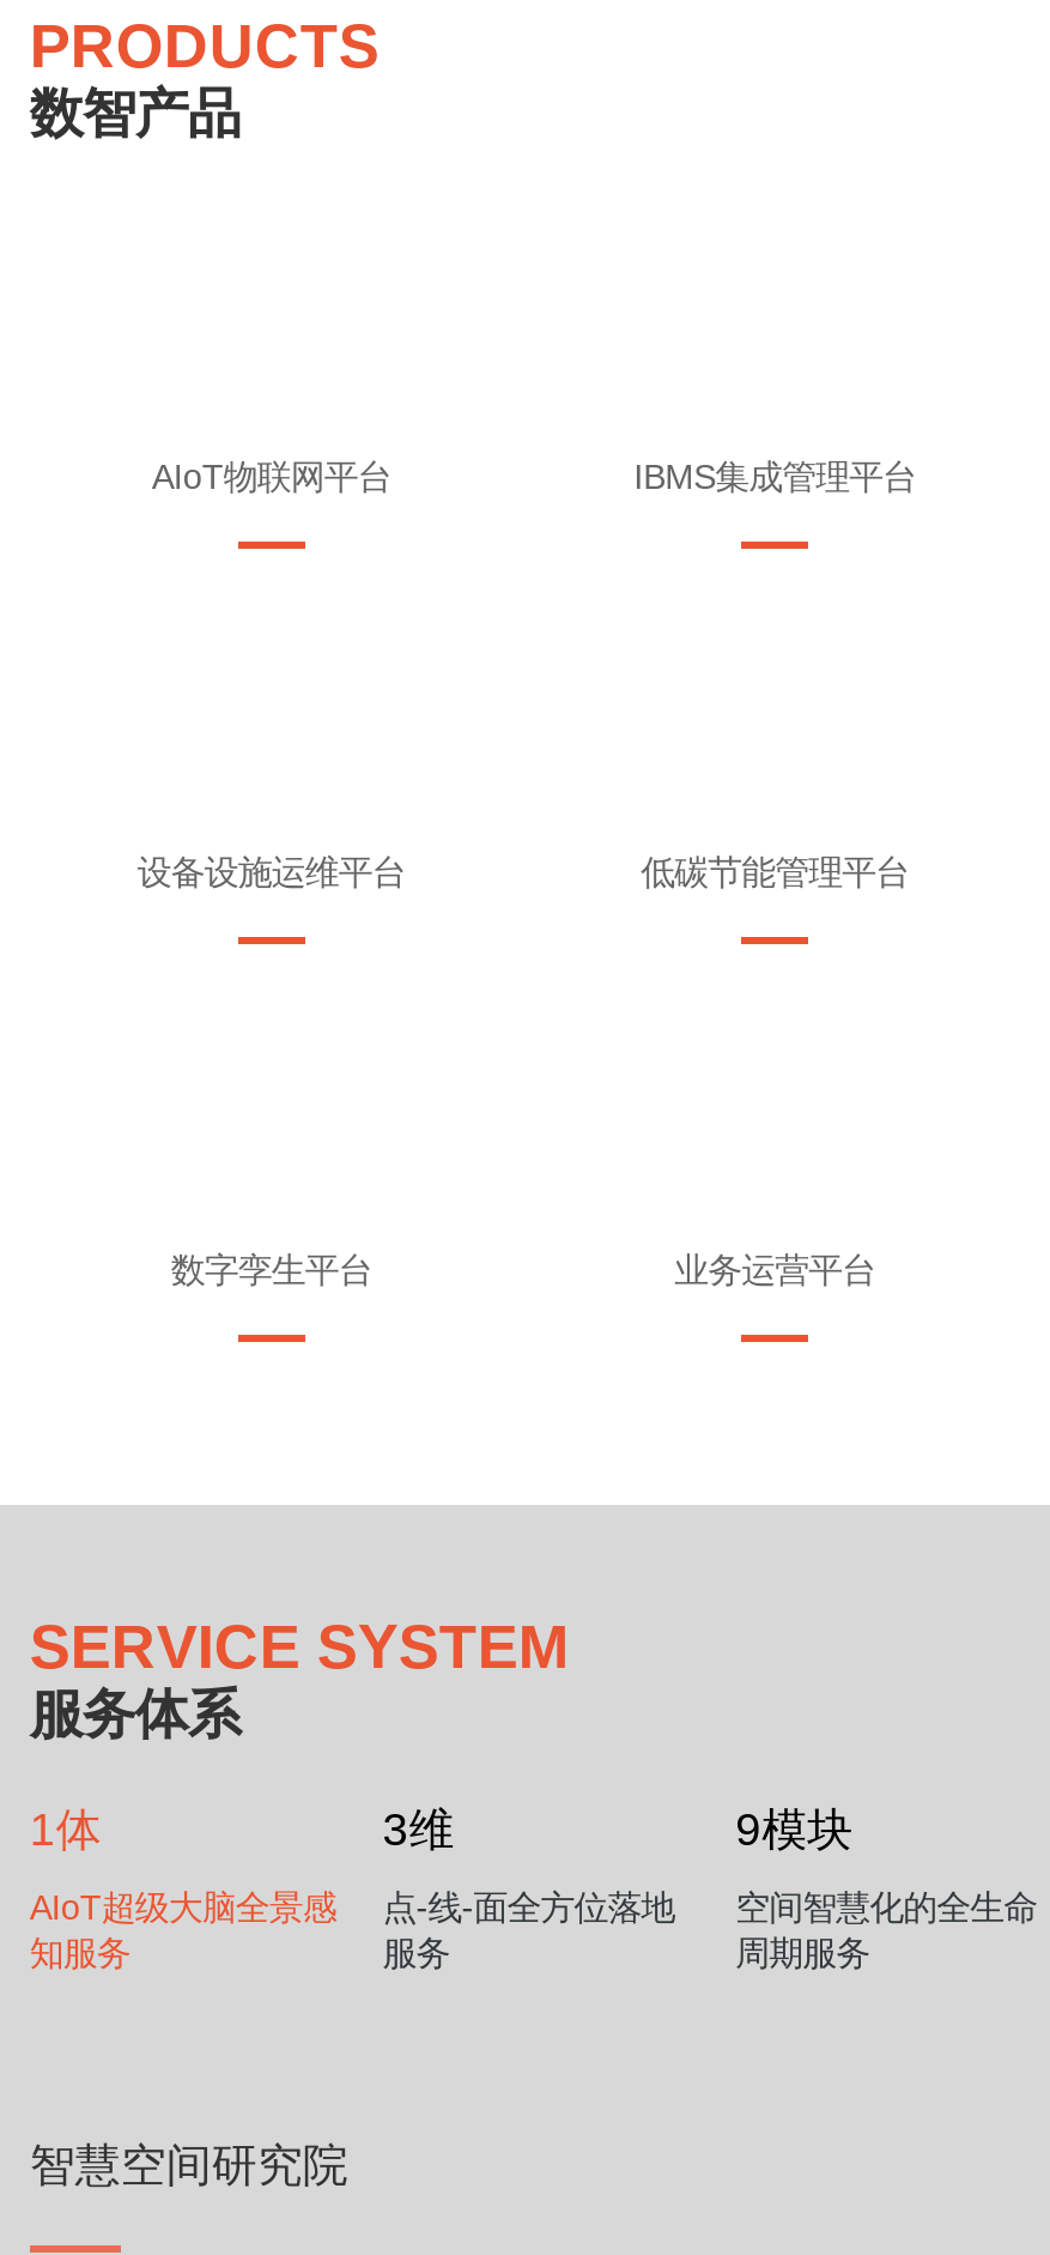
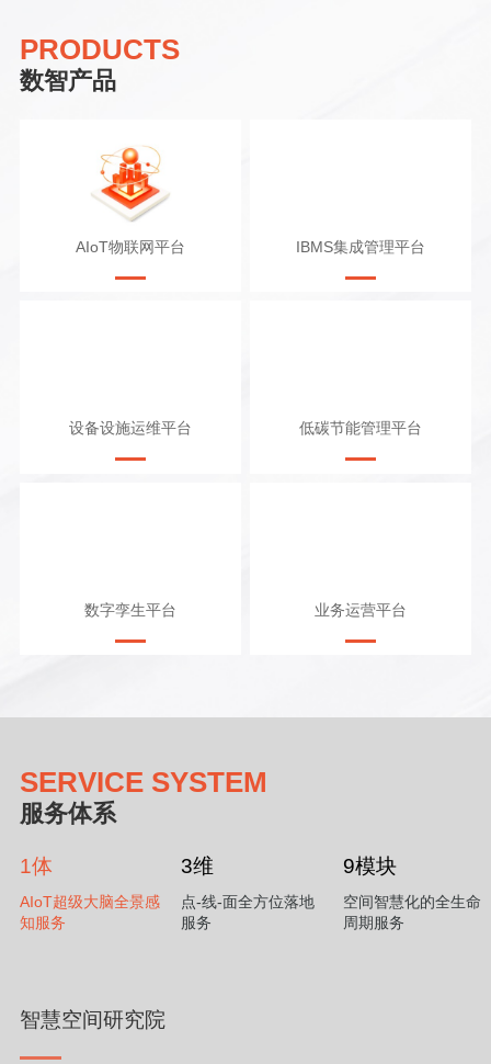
none -> [91,146,170,223] [image]

